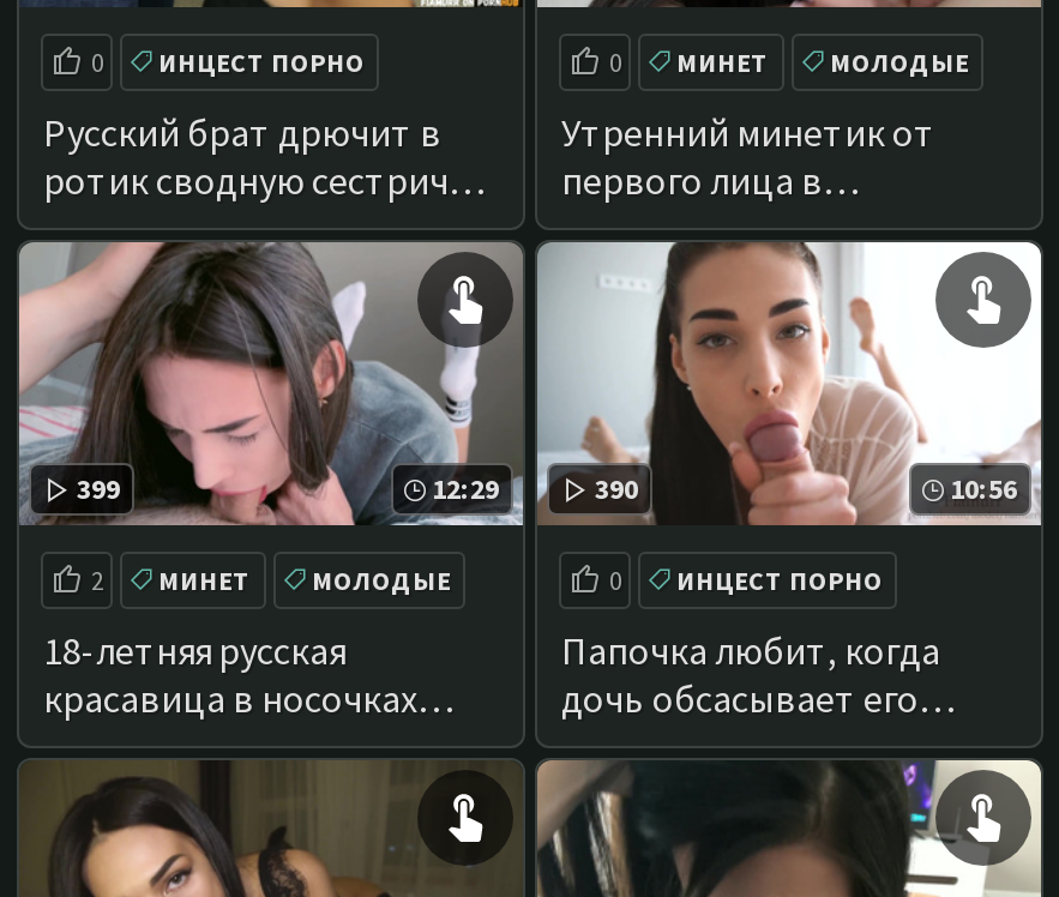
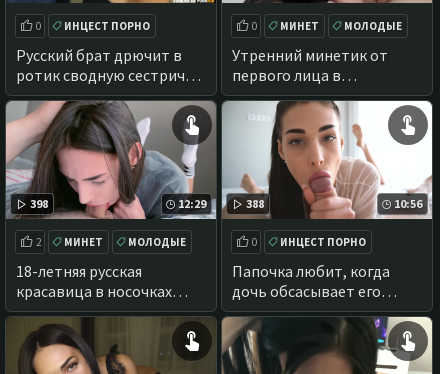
[77,470,120,506] 399 -> [30,196,48,211] 398
[595,470,638,506] 390 -> [246,196,264,211] 388

